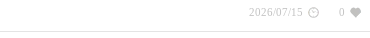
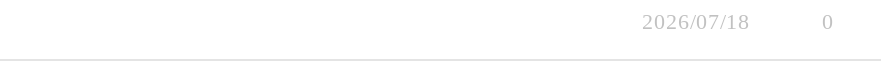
[249,6,303,18] 2026/07/15 -> [642,10,750,34] 2026/07/18

